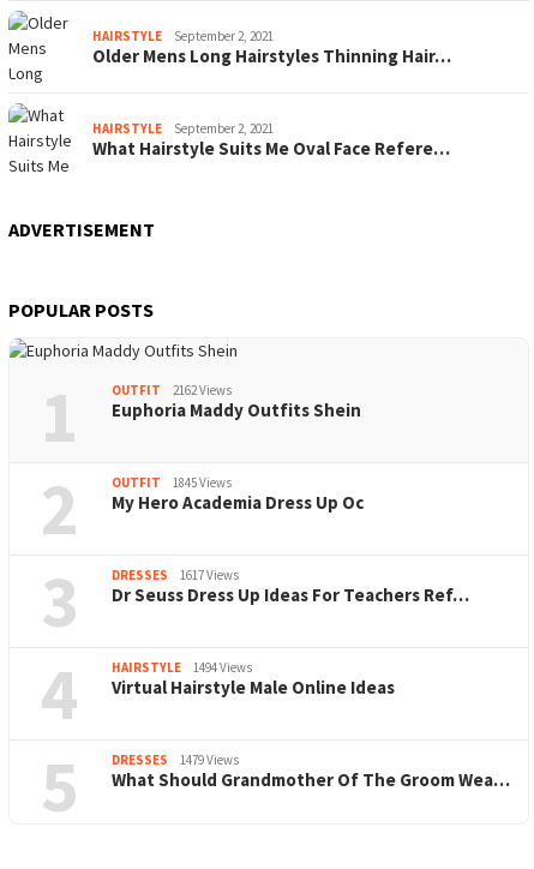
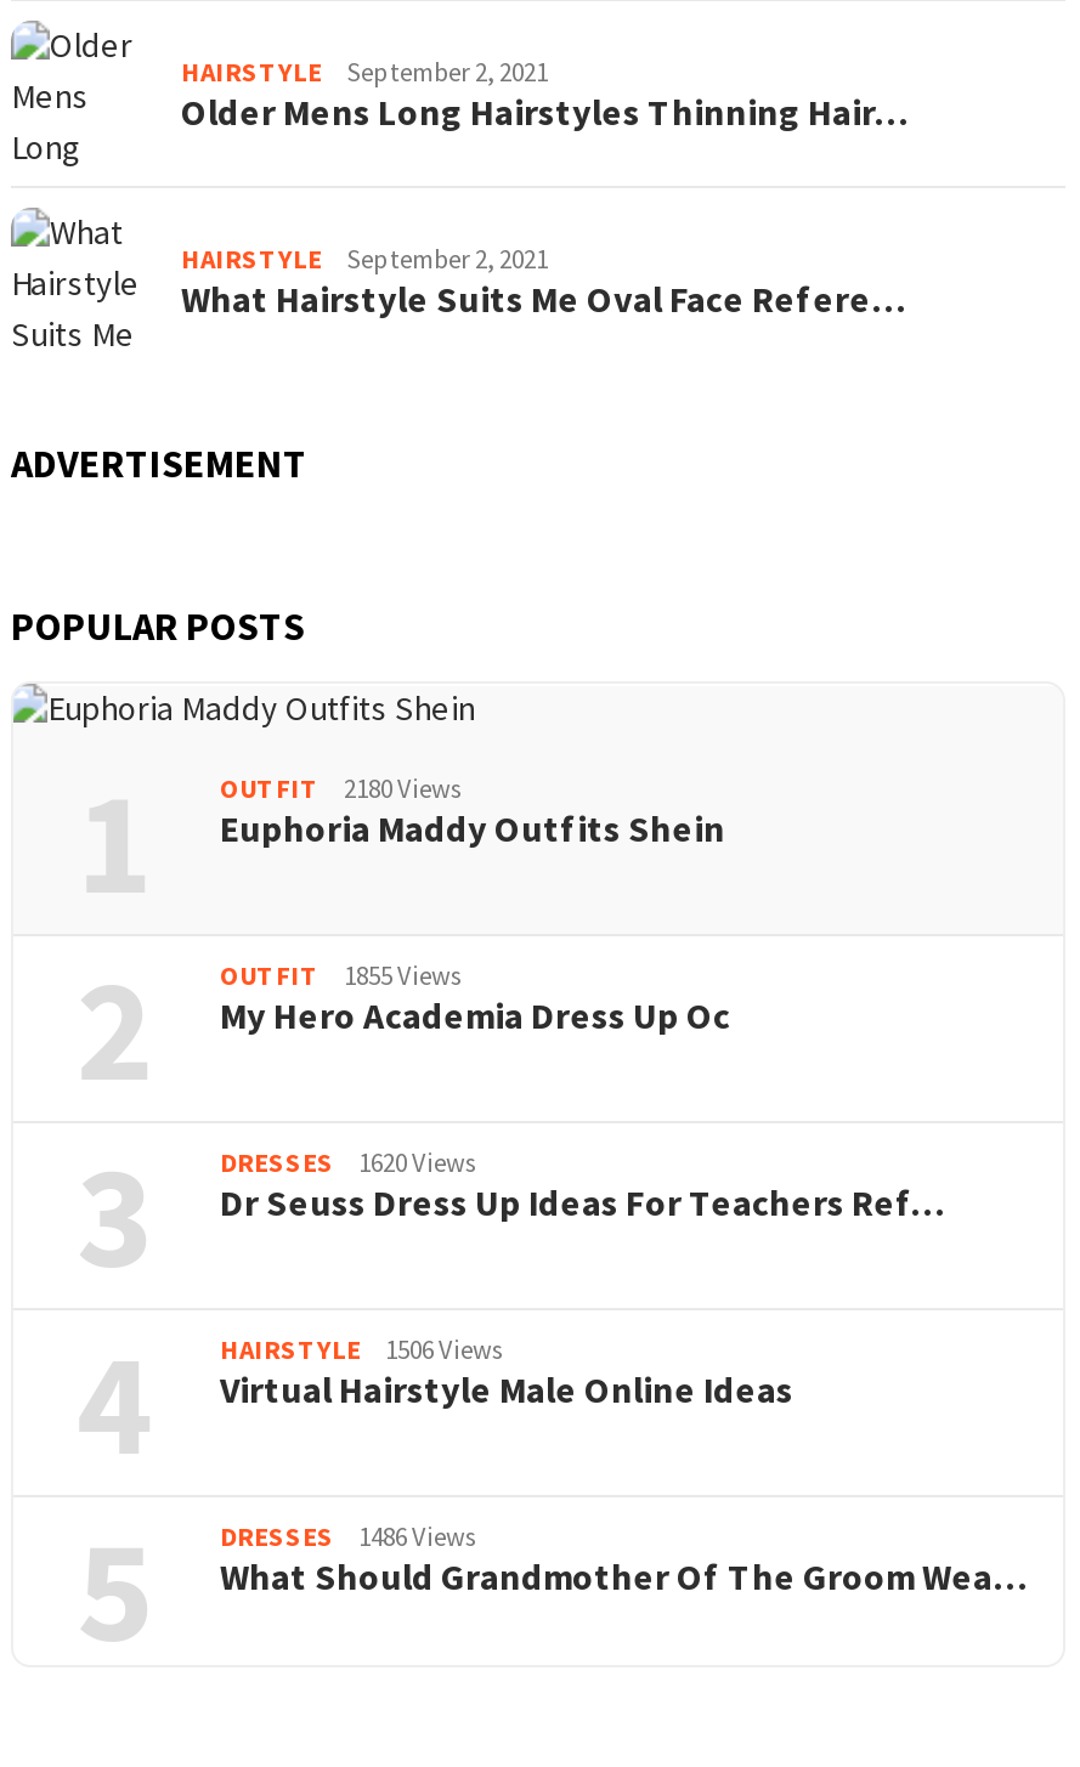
[112,382,232,399] OUTFIT 2162 Views -> [220,771,463,805] OUTFIT 2180 Views
[112,474,232,491] OUTFIT 1845 Views -> [220,958,463,992] OUTFIT 1855 Views
[112,567,239,583] DRESSES 1617 Views -> [220,1145,477,1179] DRESSES 1620 Views
[112,659,252,676] HAIRSTYLE 1494 Views -> [220,1332,504,1366] HAIRSTYLE 1506 Views
[112,751,239,768] DRESSES 1479 Views -> [220,1519,477,1554] DRESSES 1486 Views

